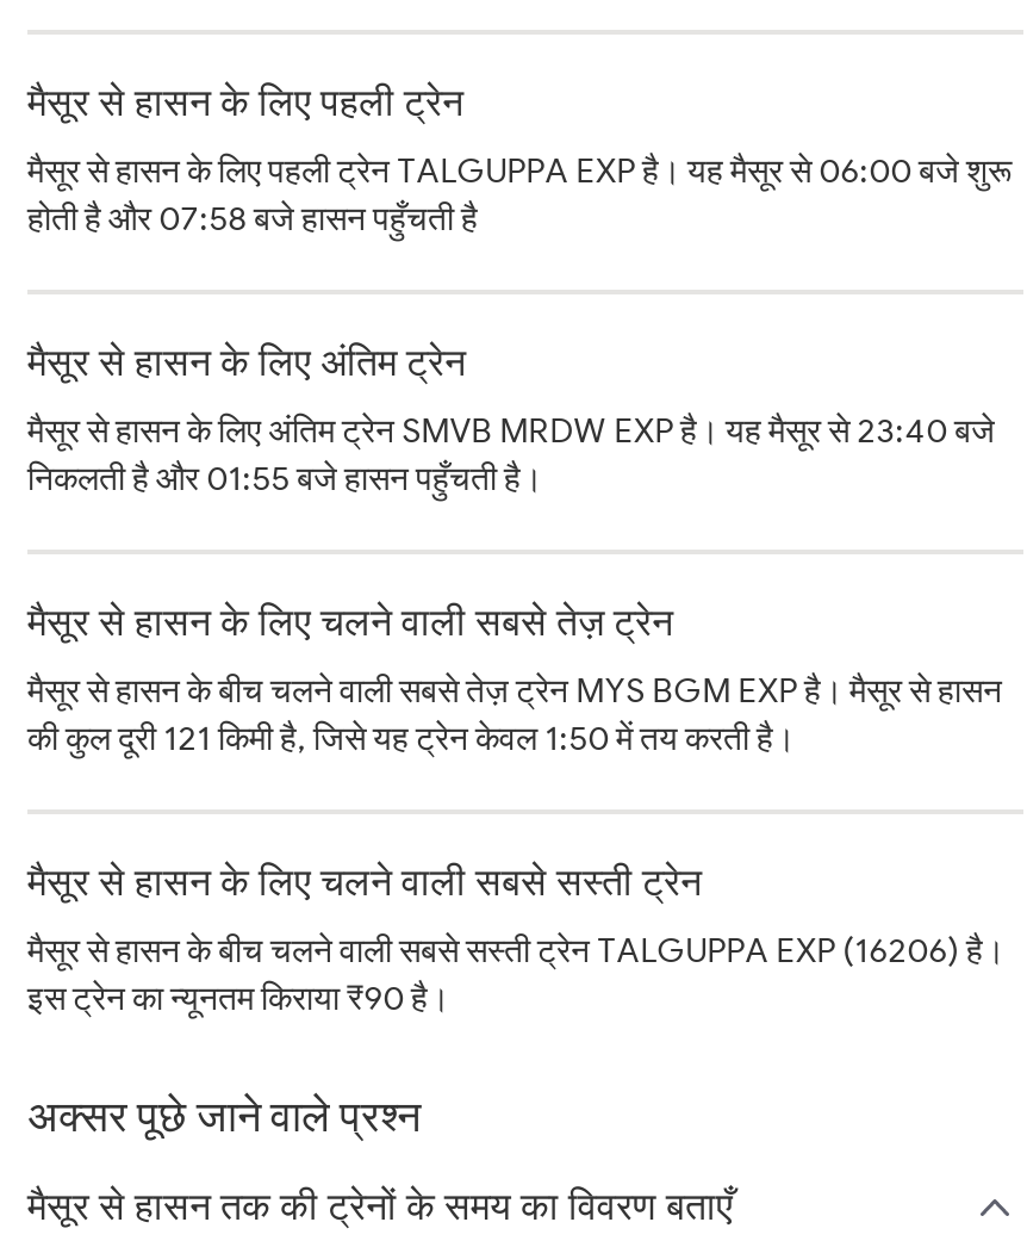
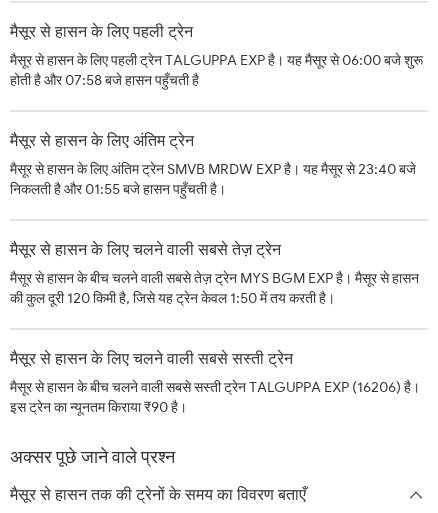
[27,716,795,759] की कुल दूरी 121 किमी है, जिसे यह ट्रेन केवल 1:50 में तय करती है। -> [10,289,335,307] की कुल दूरी 120 किमी है, जिसे यह ट्रेन केवल 1:50 में तय करती है।

